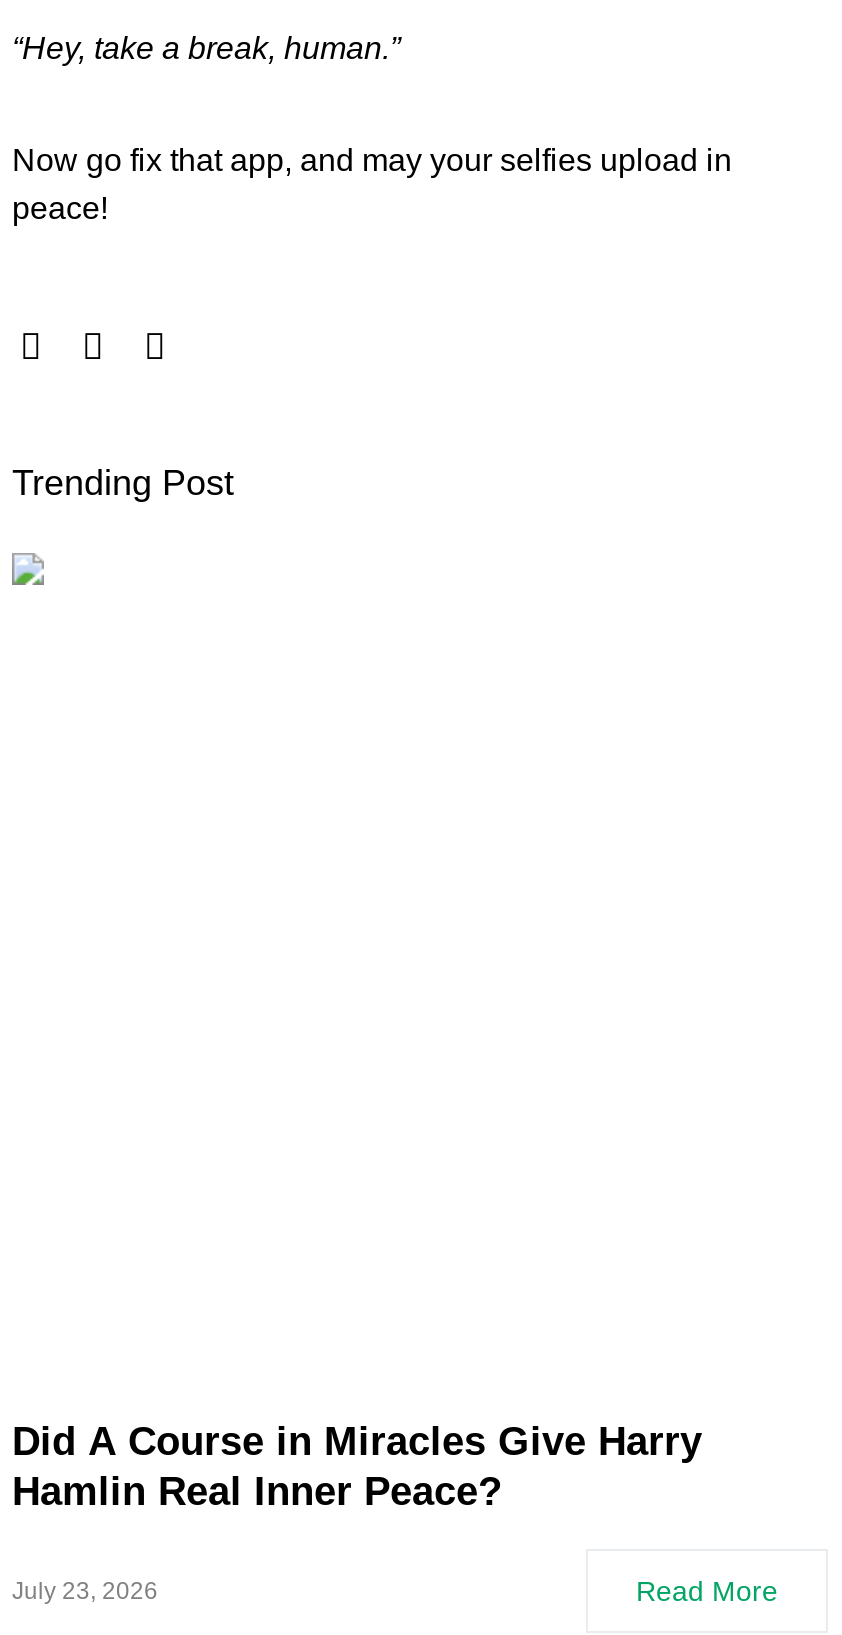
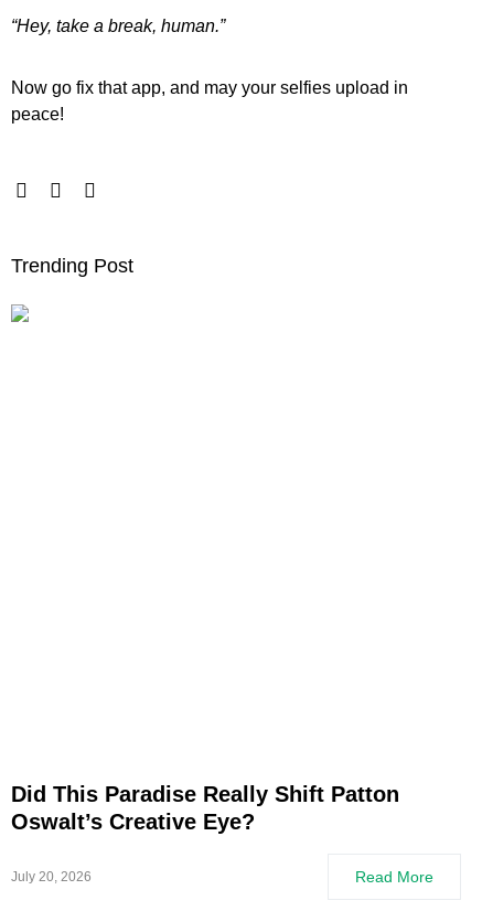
[12,1419,702,1513] Did A Course in Miracles Give Harry | Hamlin Real Inner Peace? -> [11,782,399,834] Did This Paradise Really Shift Patton | Oswalt’s Creative Eye?
[12,1577,158,1605] July 23, 2026 -> [11,869,92,885] July 20, 2026

